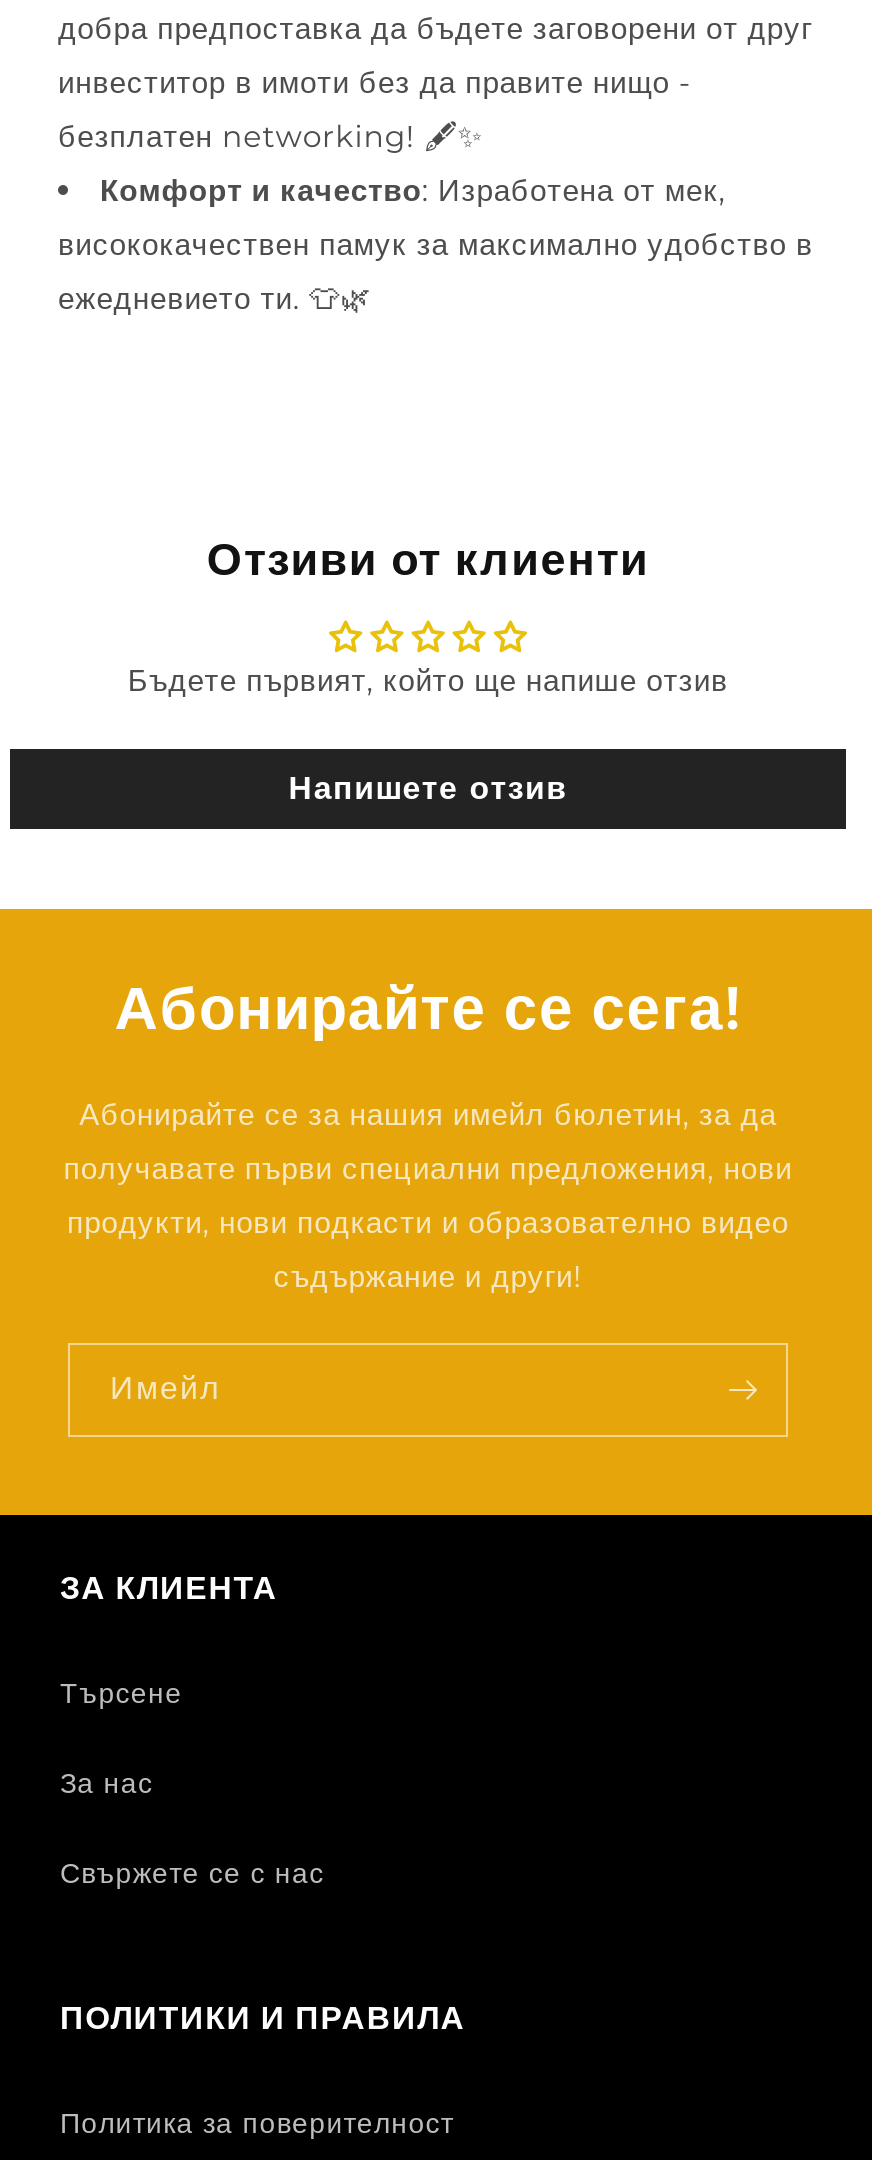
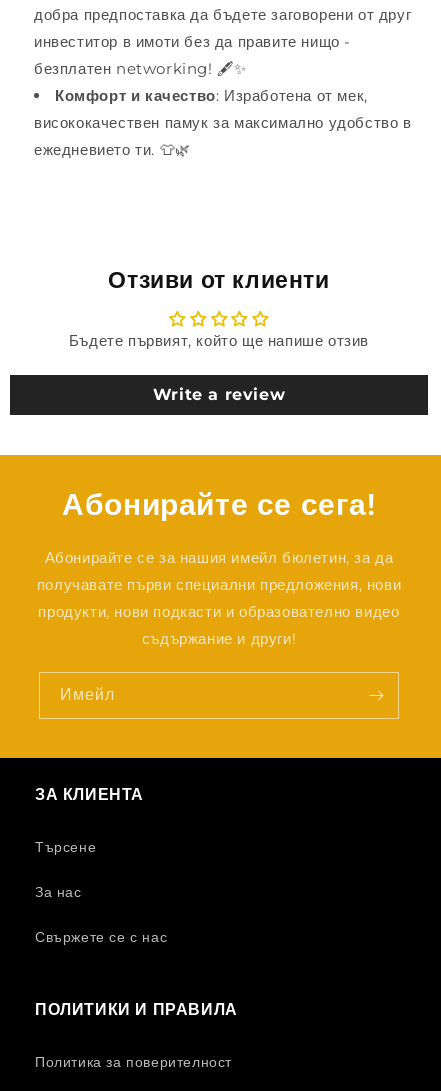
[289,770,567,808] Напишете отзив -> [153,385,285,404] Write a review

